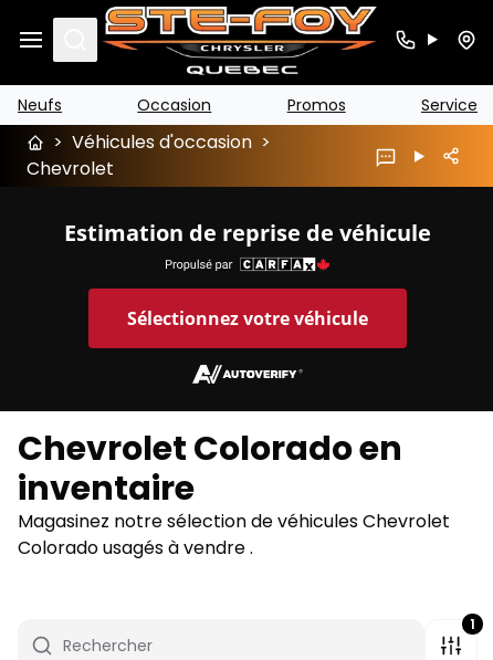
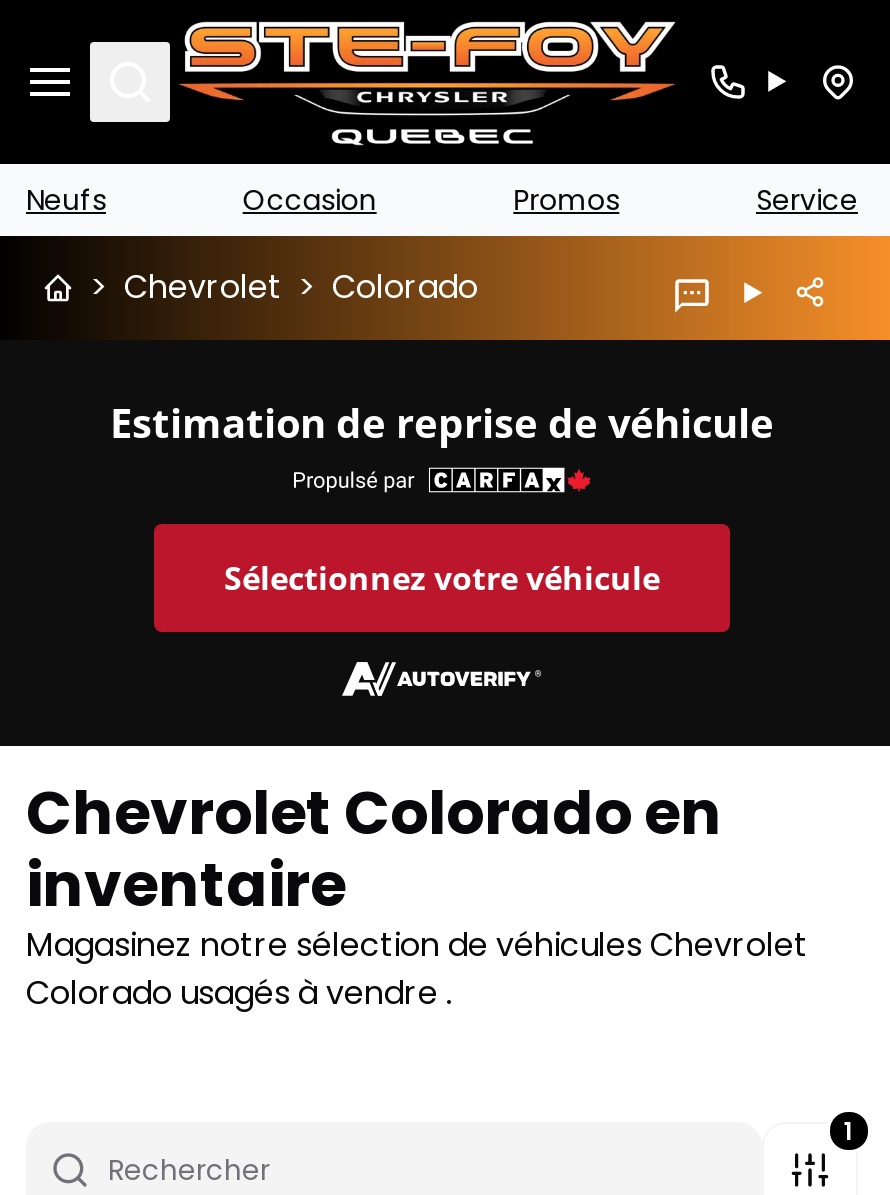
[27,130,271,182] > Véhicules d'occasion > | Chevrolet -> [90,265,478,311] > Chevrolet > Colorado

